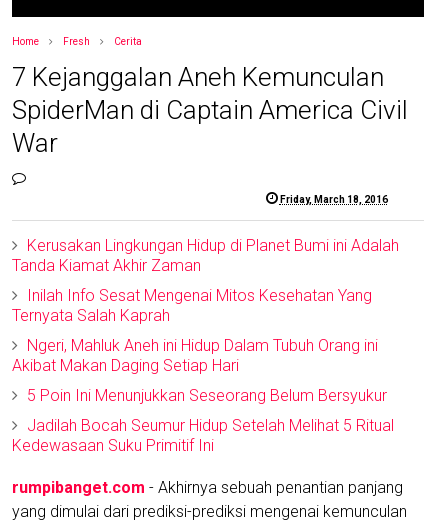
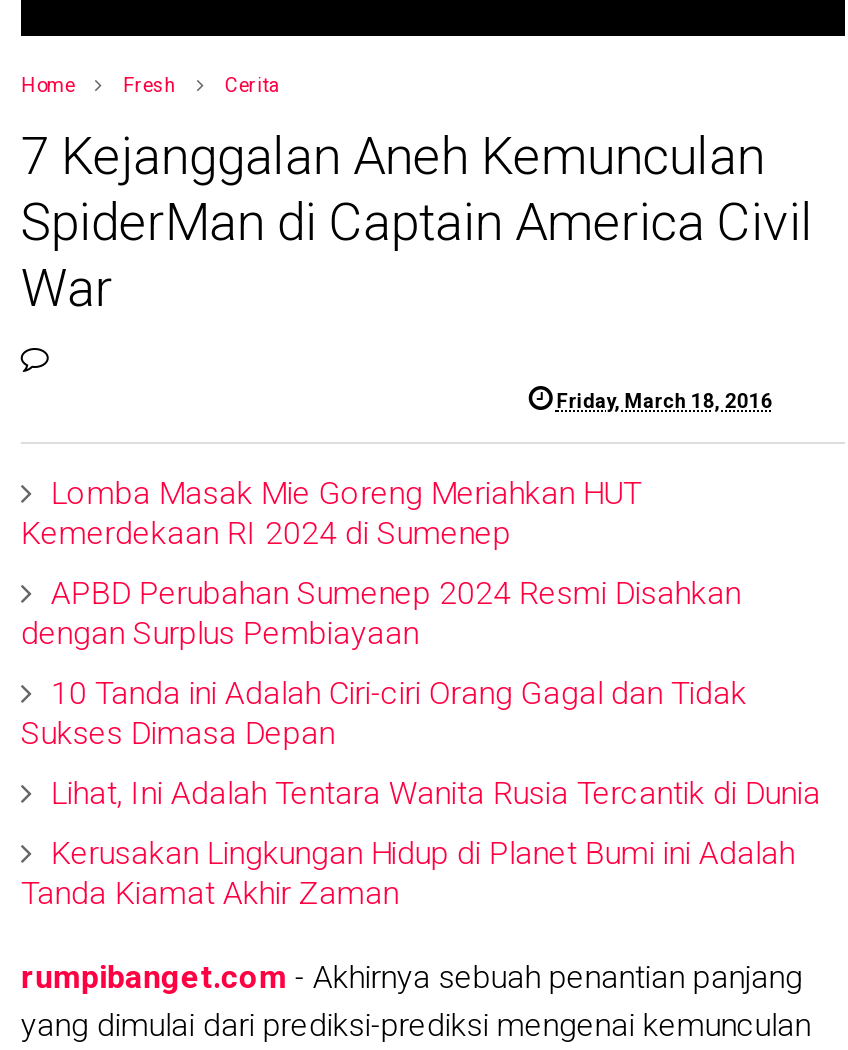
none -> [21,474,821,812] Lomba Masak Mie Goreng Meriahkan HUT | Kemerdekaan RI 2024 di Sumenep | APBD Perubahan Sumenep 2024 Resmi Disahkan | dengan Surplus Pembiayaan | 10 Tanda ini Adalah Ciri-ciri Orang Gagal dan Tidak | Sukses Dimasa Depan | Lihat, Ini Adalah Tentara Wanita Rusia Tercantik di Dunia
moved [12,236,399,275] -> [21,834,795,912]: Kerusakan Lingkungan Hidup di Planet Bumi ini Adalah | Tanda Kiamat Akhir Zaman
[12,286,394,455] Inilah Info Sesat Mengenai Mitos Kesehatan Yang | Ternyata Salah Kaprah | Ngeri, Mahluk Aneh ini Hidup Dalam Tubuh Orang ini | Akibat Makan Daging Setiap Hari | 5 Poin Ini Menunjukkan Seseorang Belum Bersyukur | Jadilah Bocah Seumur Hidup Setelah Melihat 5 Ritual | Kedewasaan Suku Primitif Ini -> none

